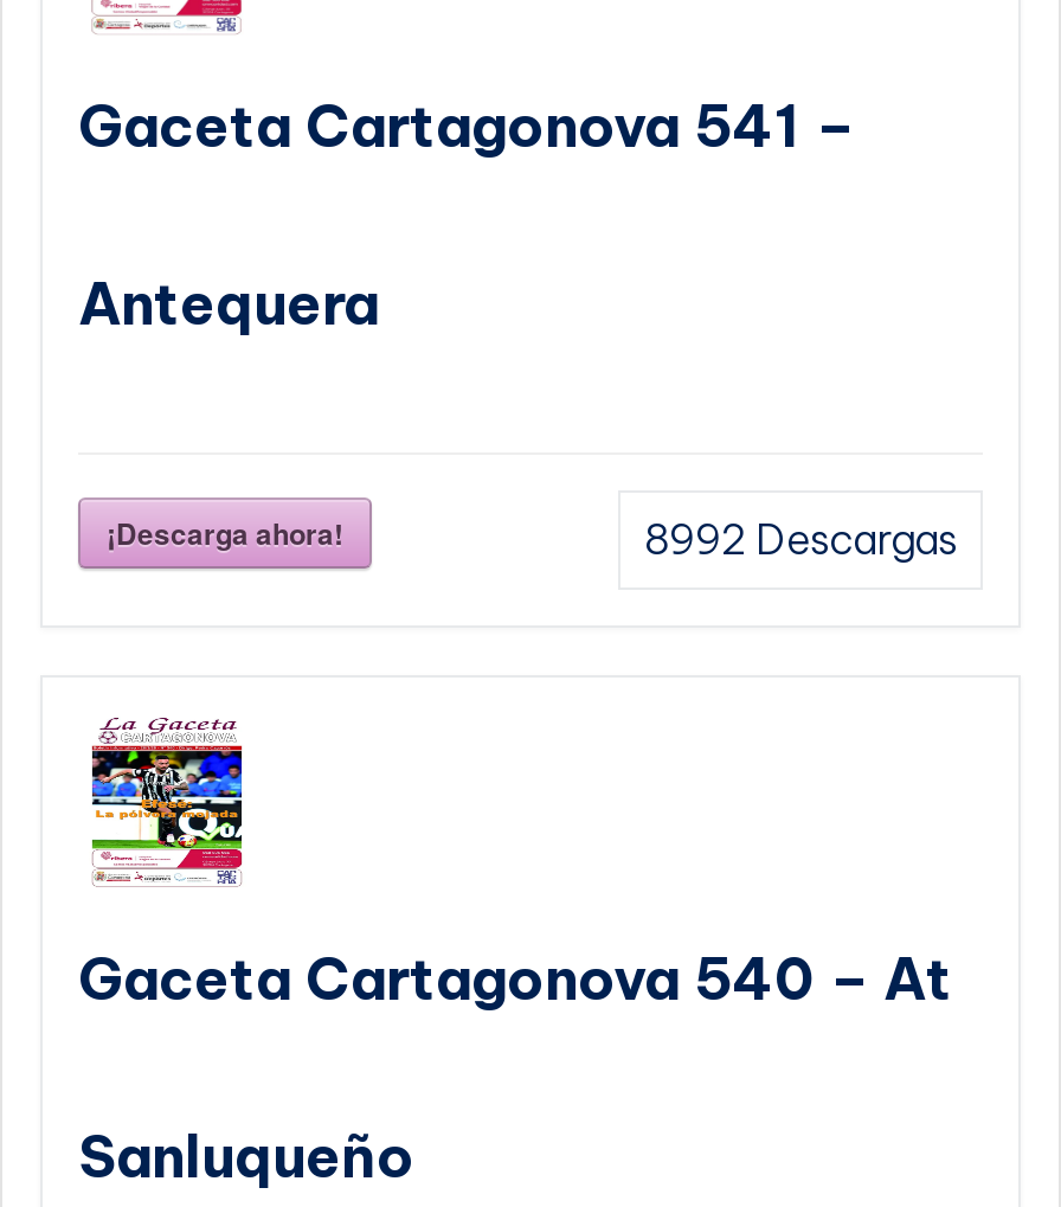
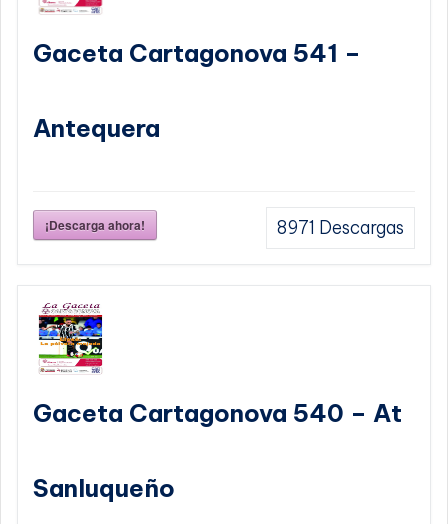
[644,515,957,567] 8992 Descargas -> [277,217,404,239] 8971 Descargas

